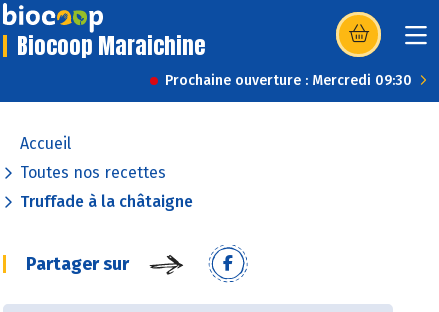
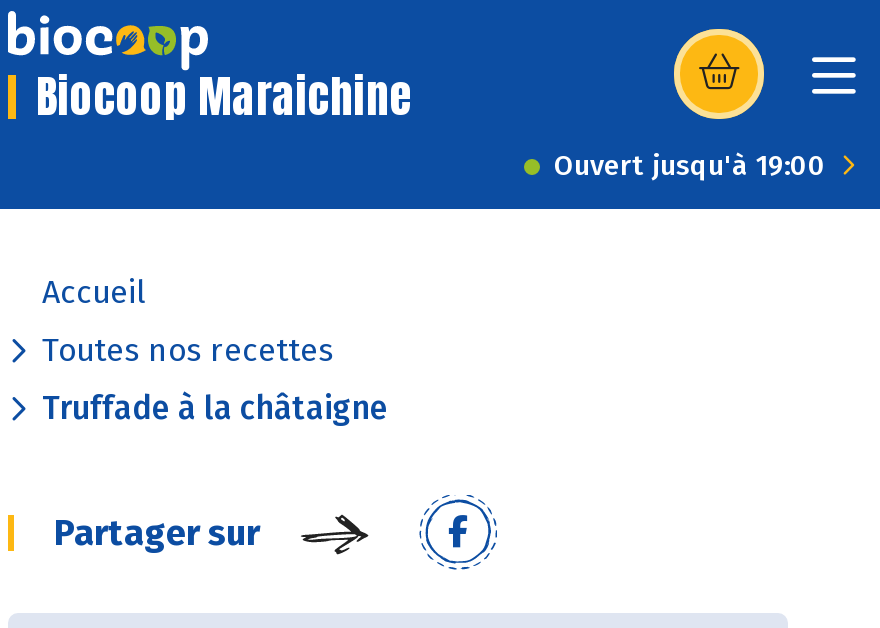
[165,72,412,89] Prochaine ouverture : Mercredi 09:30 -> [554,149,826,183] Ouvert jusqu'à 19:00

